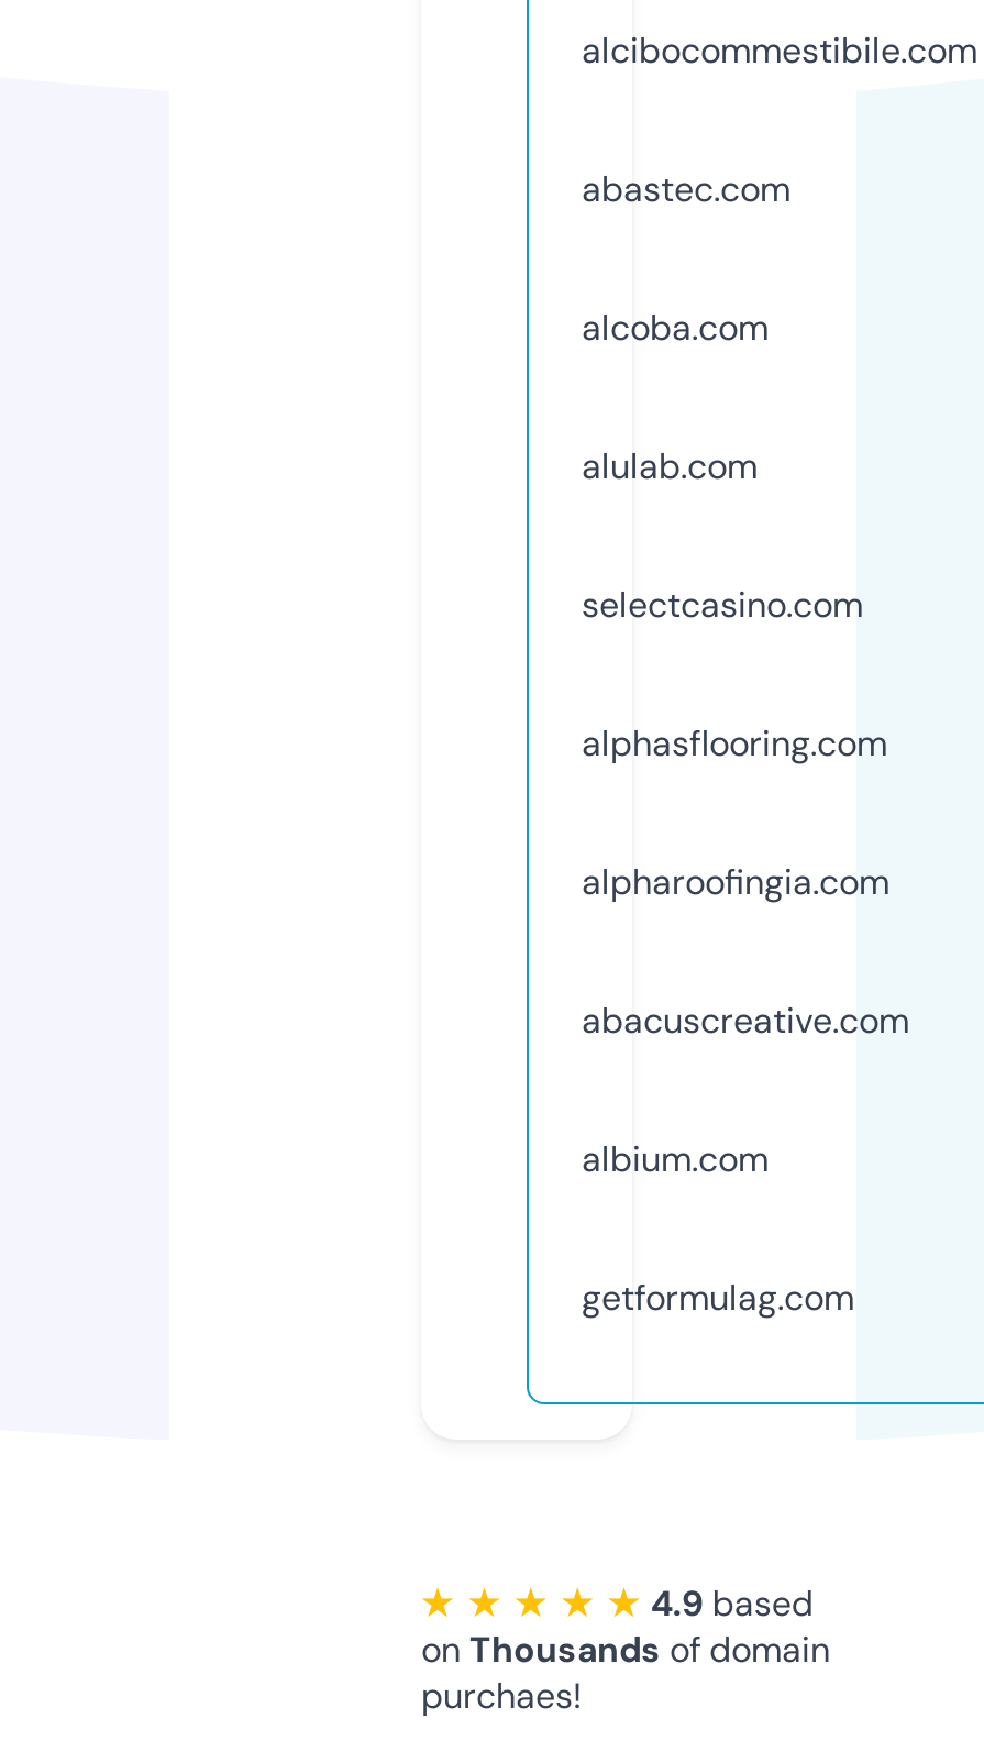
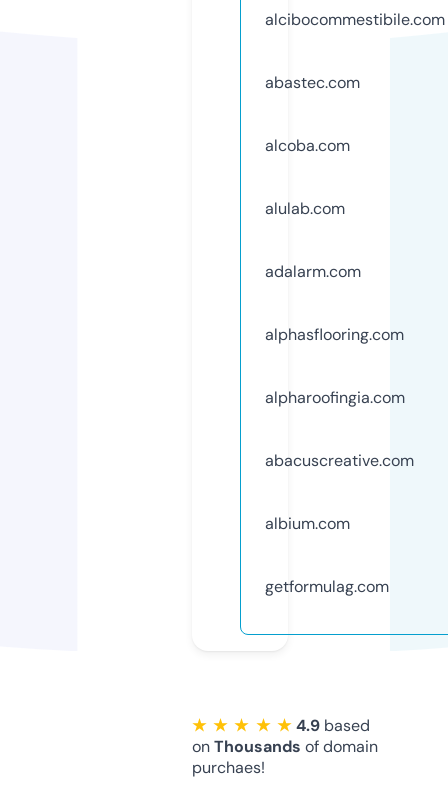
[582,581,863,628] selectcasino.com -> [265,261,361,282] adalarm.com

